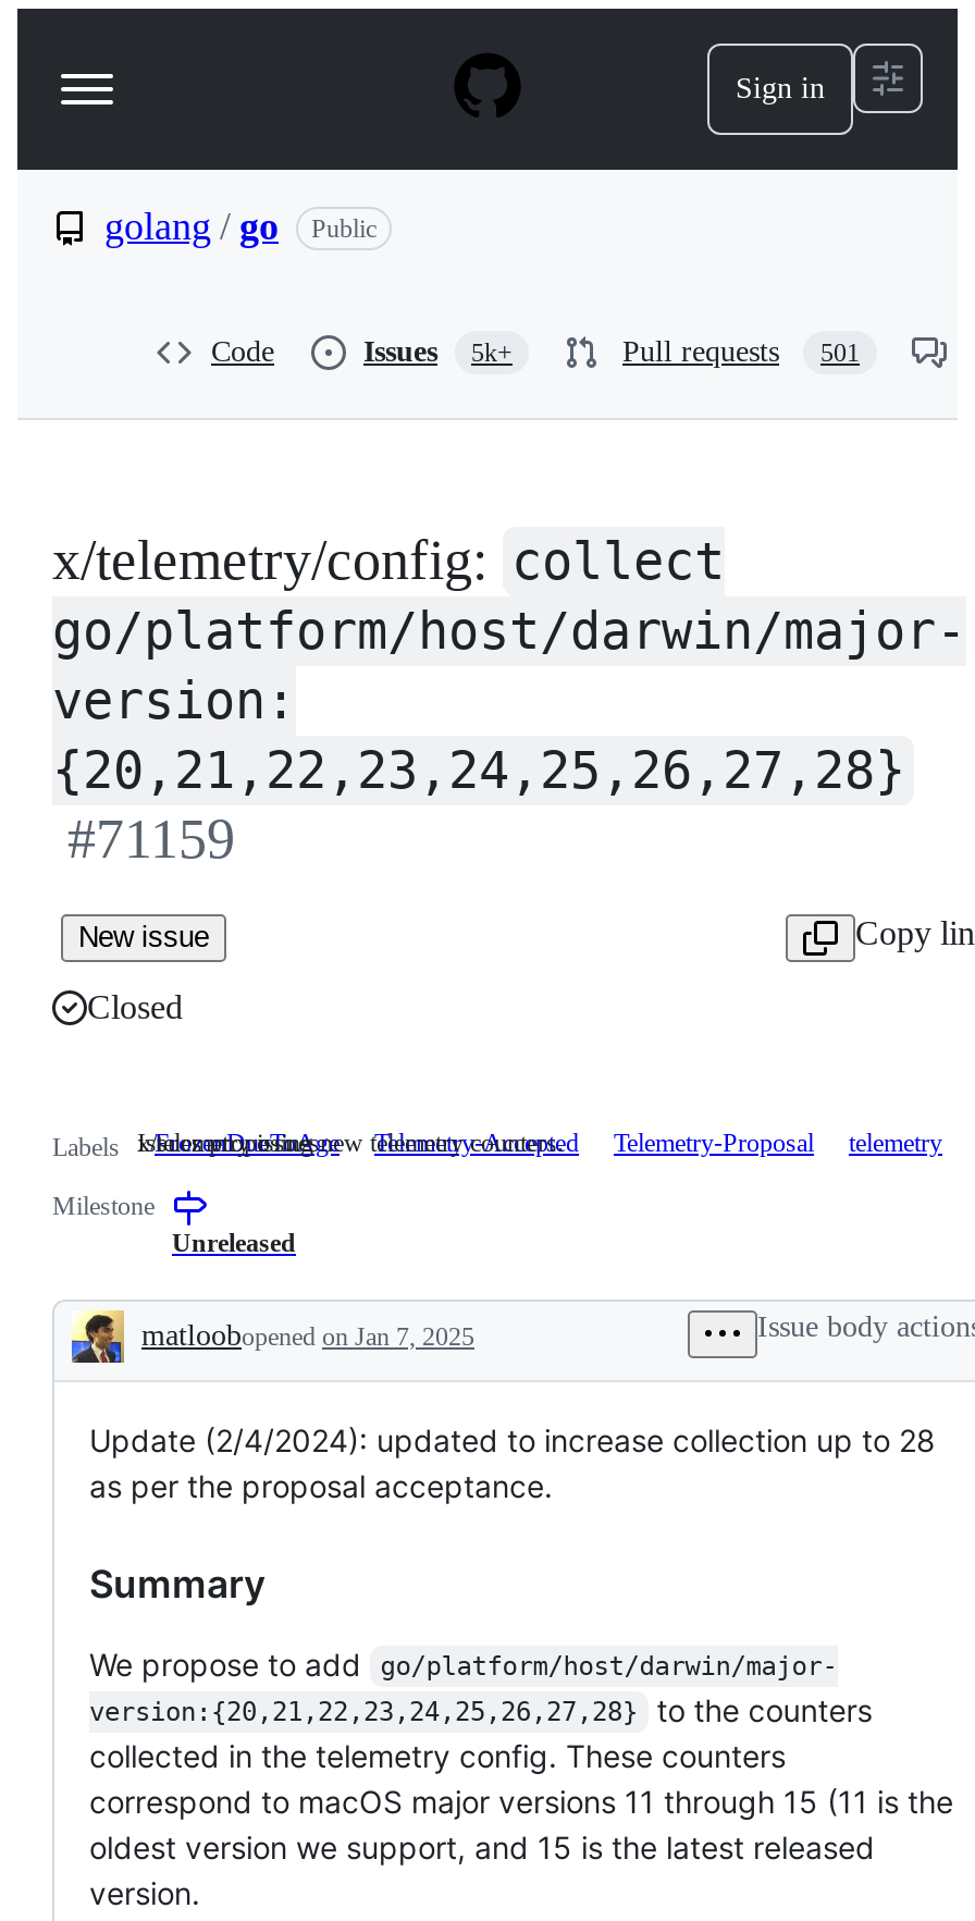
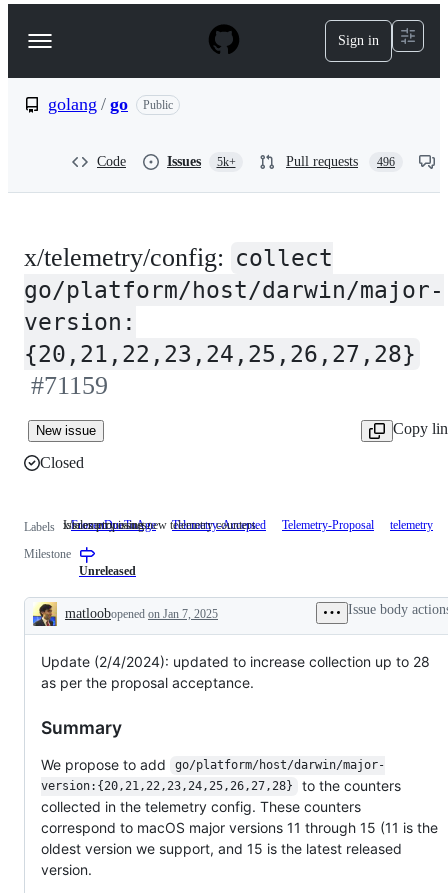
[622,335,860,368] Pull requests 501 -> [286,154,395,169] Pull requests 496

